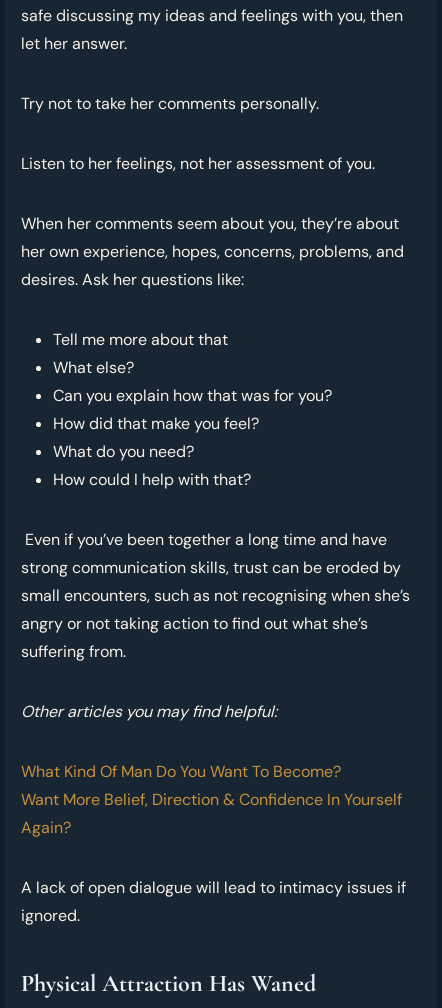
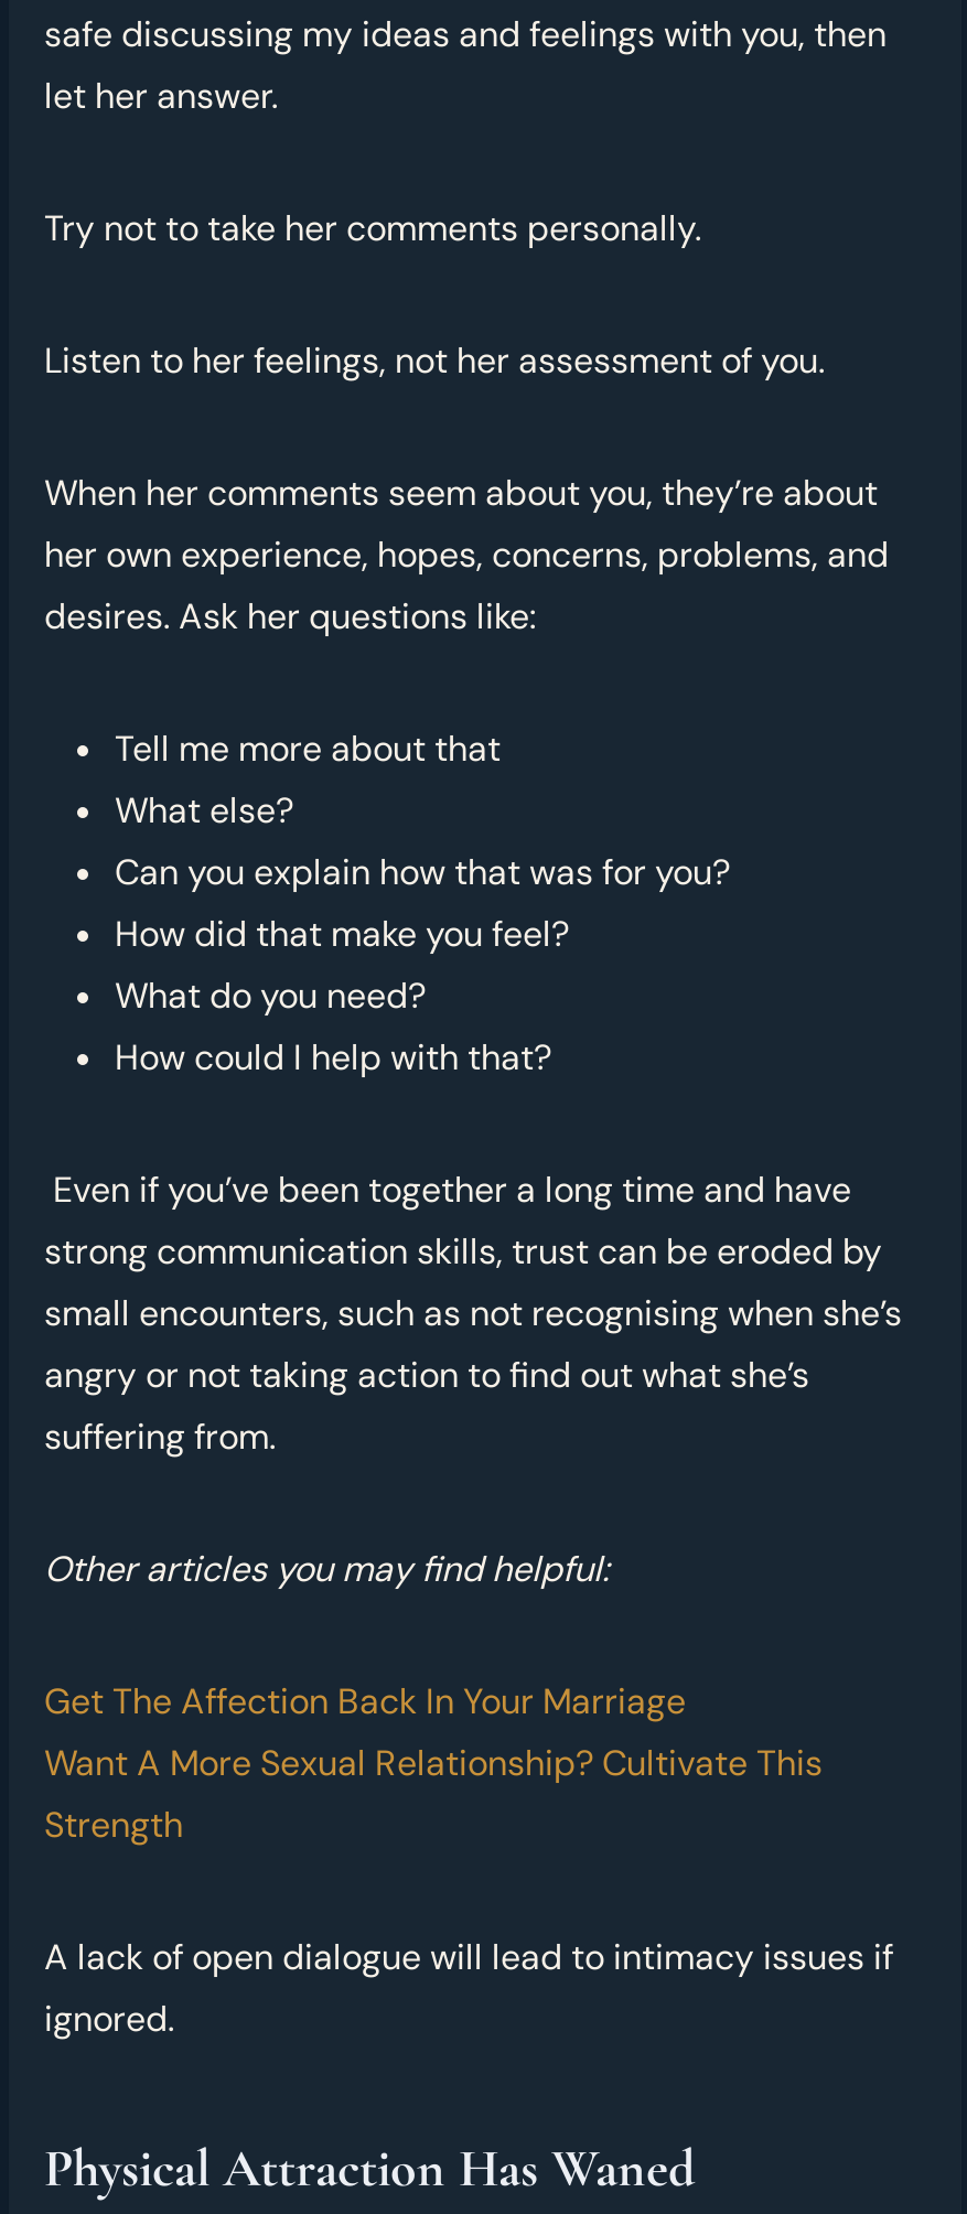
[21,761,402,838] What Kind Of Man Do You Want To Become? | Want More Belief, Direction & Confidence In Yourself | Again? -> [44,1678,823,1847] Get The Affection Back In Your Marriage | Want A More Sexual Relationship? Cultivate This | Strength

